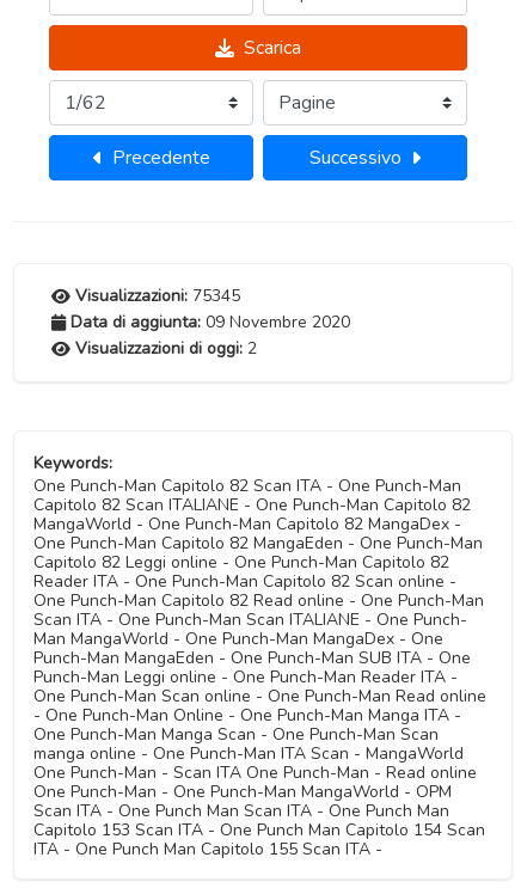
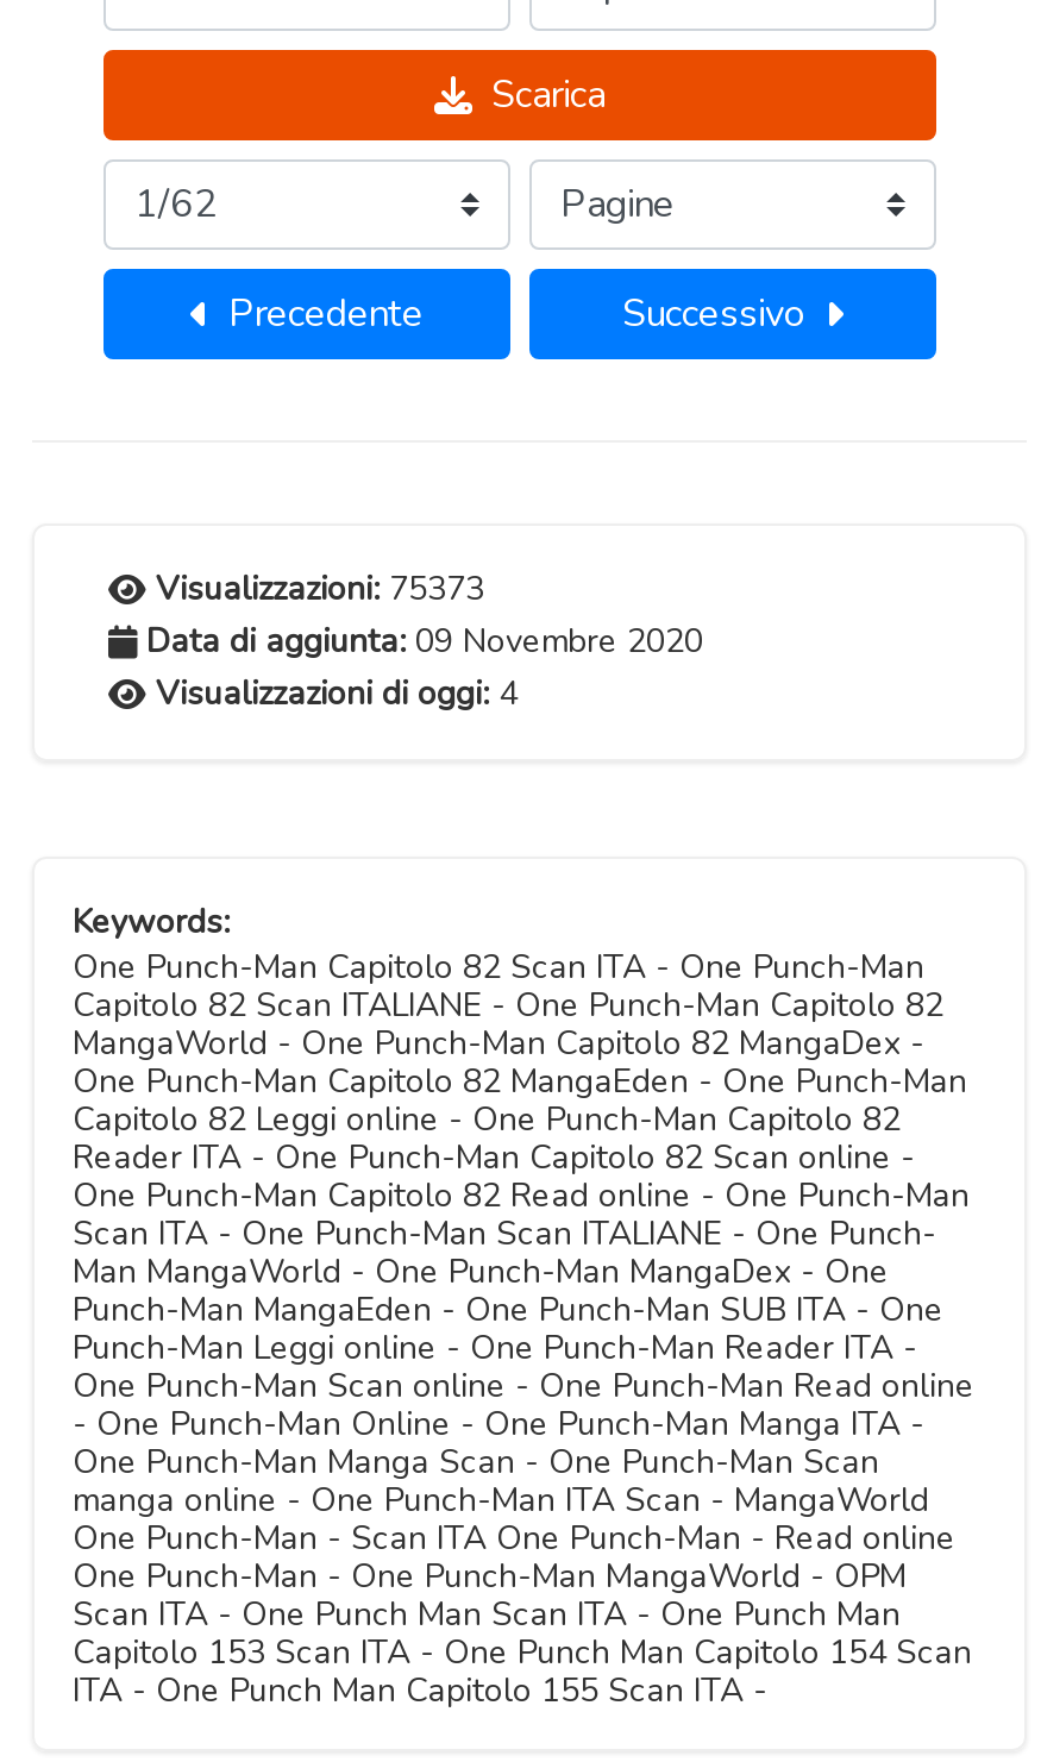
[75,284,240,307] Visualizzazioni: 75345 -> [156,566,484,611] Visualizzazioni: 75373
[75,337,257,359] Visualizzazioni di oggi: 2 -> [156,670,518,716] Visualizzazioni di oggi: 4

